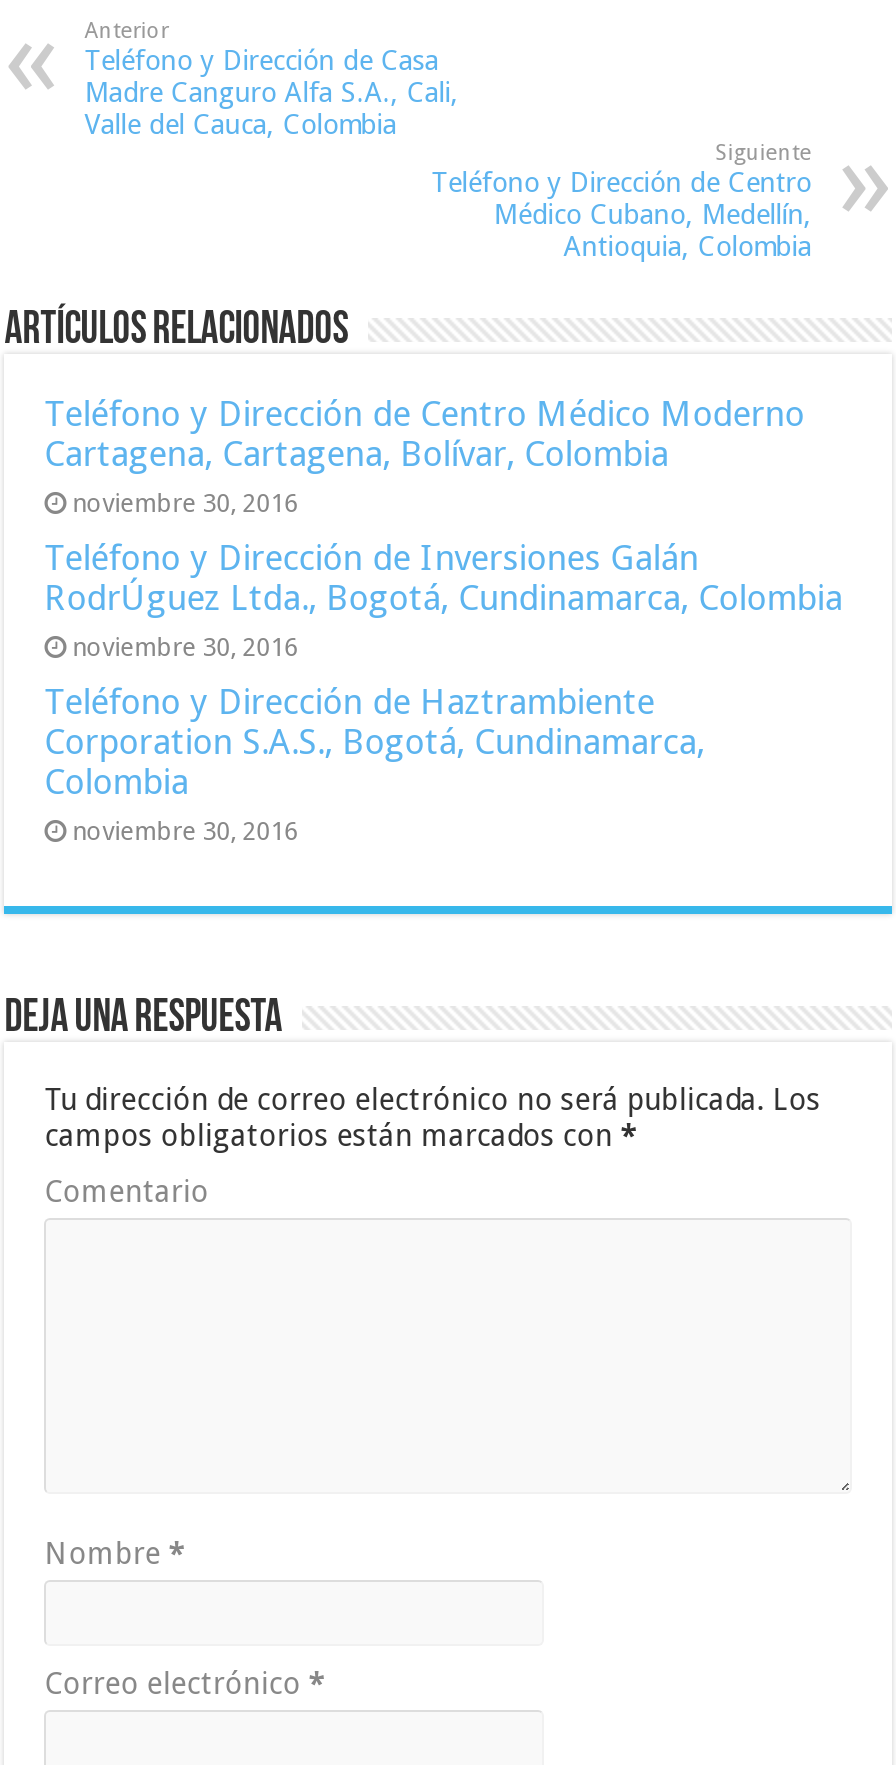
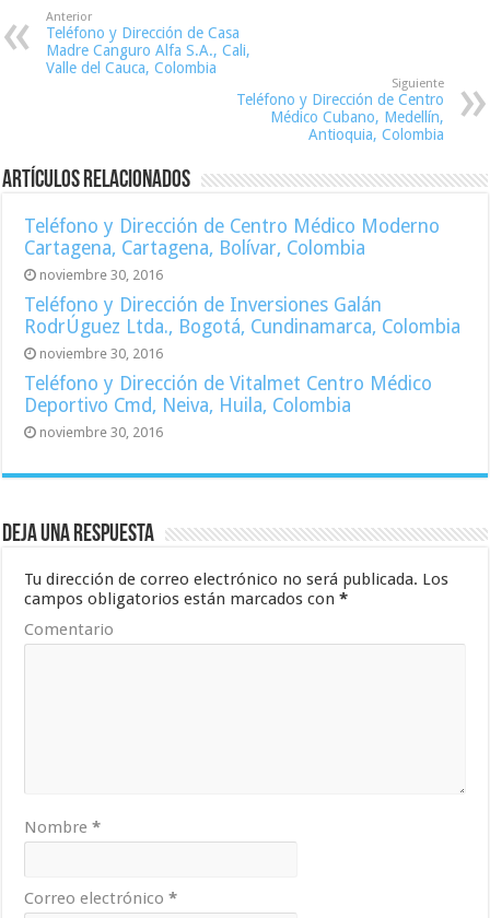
[44,682,704,802] Teléfono y Dirección de Haztrambiente | Corporation S.A.S., Bogotá, Cundinamarca, | Colombia -> [24,373,432,416] Teléfono y Dirección de Vitalmet Centro Médico | Deportivo Cmd, Neiva, Huila, Colombia

